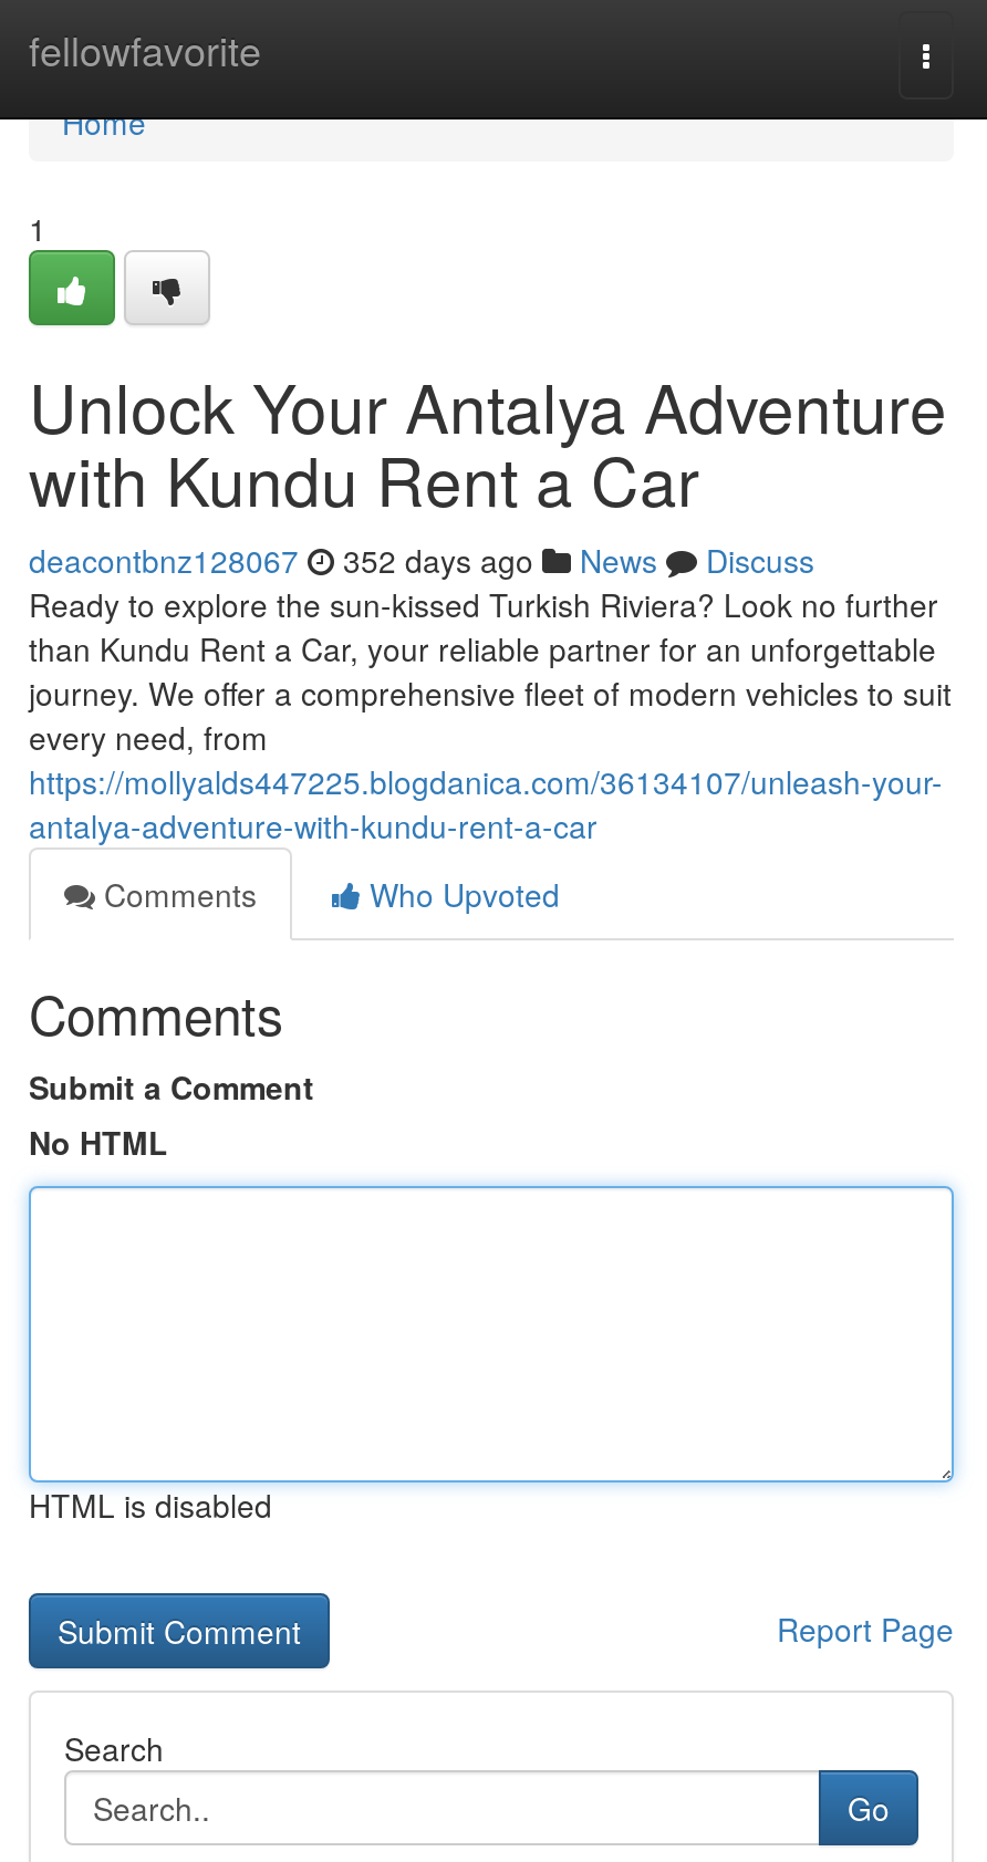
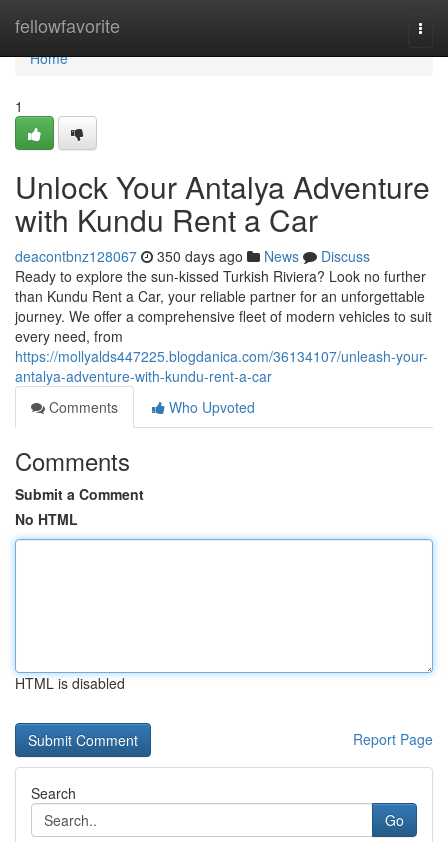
[29,538,814,582] deacontbnz128067 352 days ago News Discuss -> [15,246,370,266] deacontbnz128067 350 days ago News Discuss

